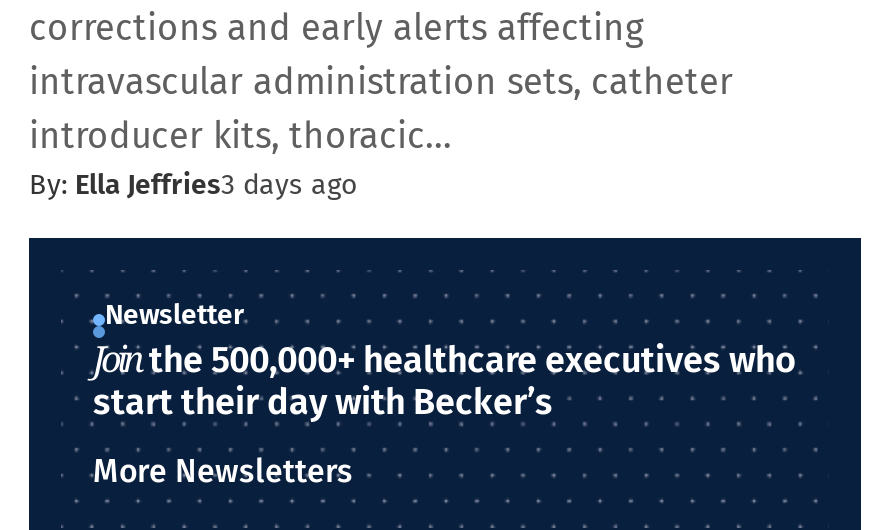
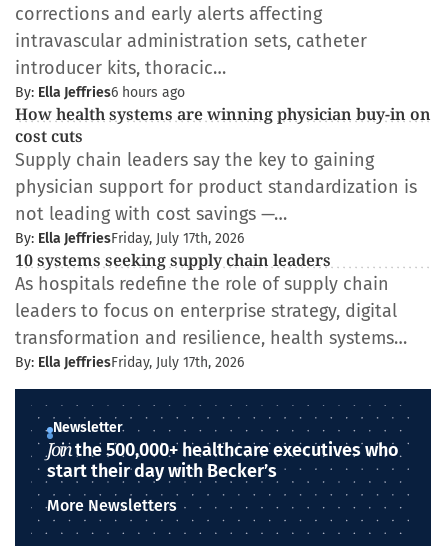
[29,168,221,202] By: Ella Jeffries -> [15,84,431,371] By: Ella Jeffries6 hours ago | How health systems are winning physician buy-in on | cost cuts | Supply chain leaders say the key to gaining | physician support for product standardization is | not leading with cost savings —… | By: Ella JeffriesFriday, July 17th, 2026 | 10 systems seeking supply chain leaders | As hospitals redefine the role of supply chain | leaders to focus on enterprise strategy, digital | transformation and resilience, health systems… | By: Ella JeffriesFriday, July 17th, 2026

